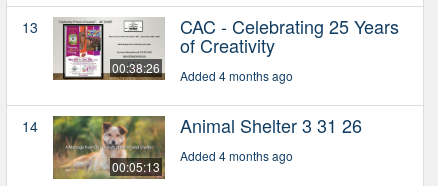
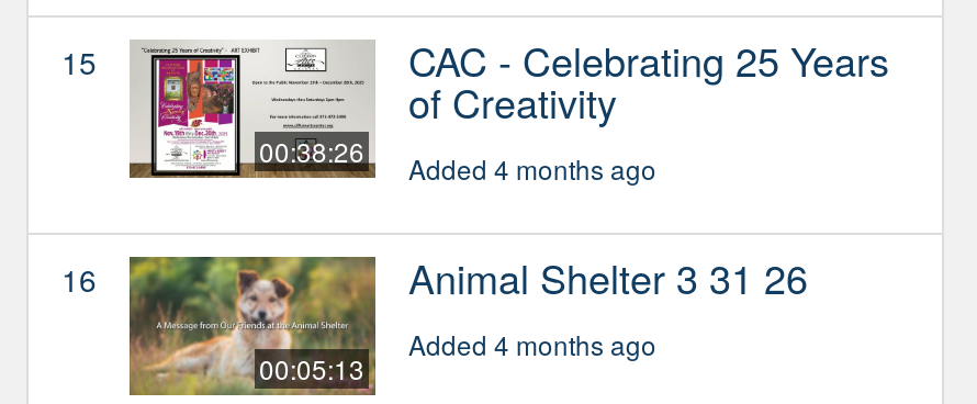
[22,17,38,37] 13 -> [61,39,97,83] 15
[22,116,38,136] 14 -> [61,256,97,300] 16

